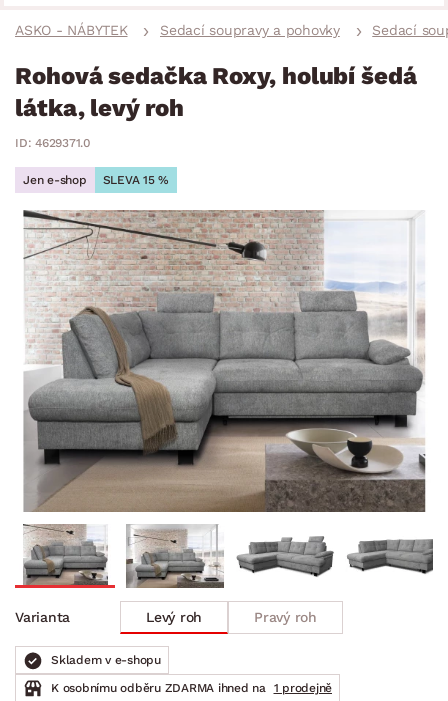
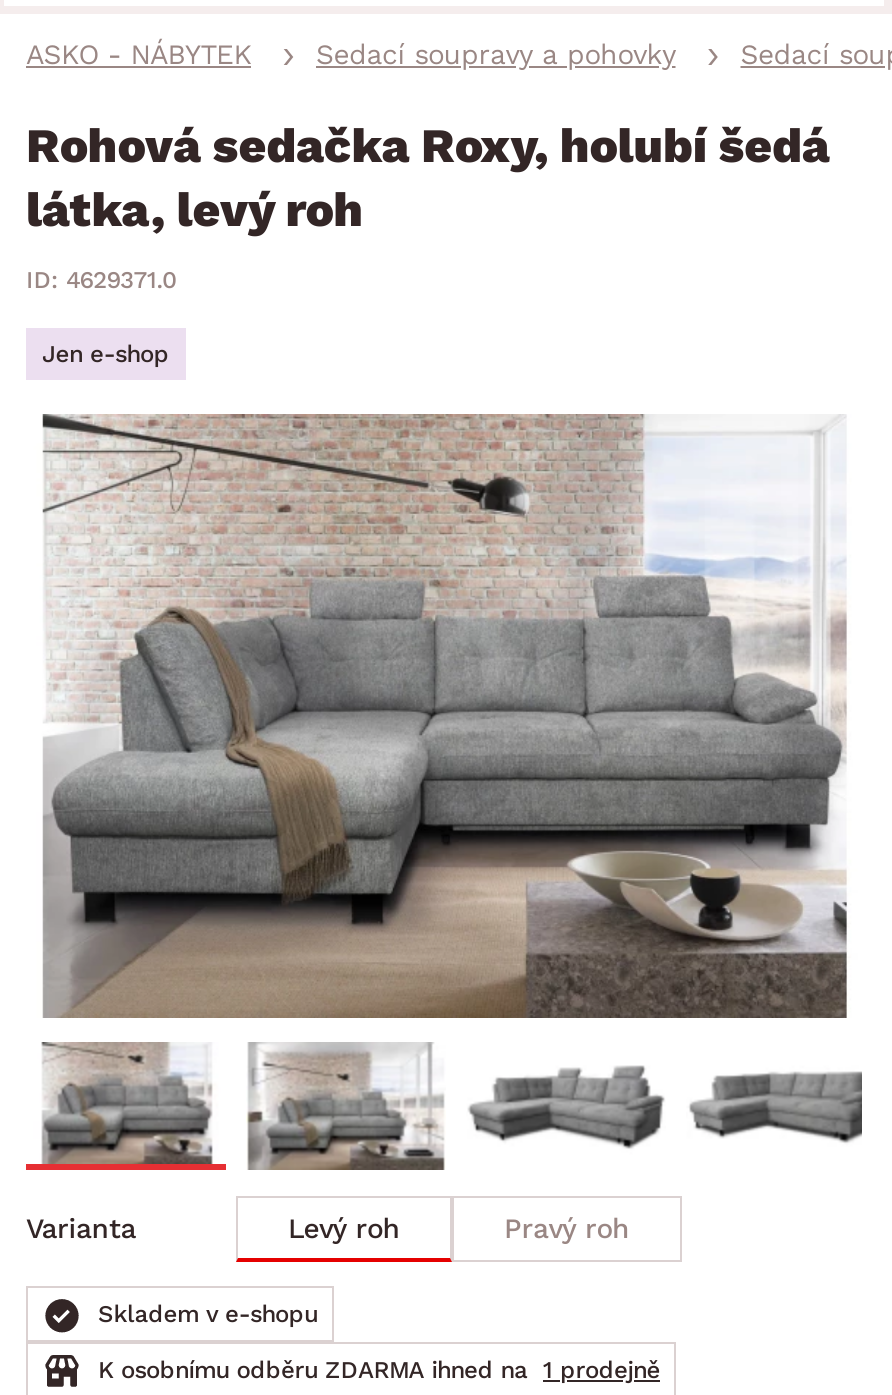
[102,173,169,187] SLEVA 15 % -> none

